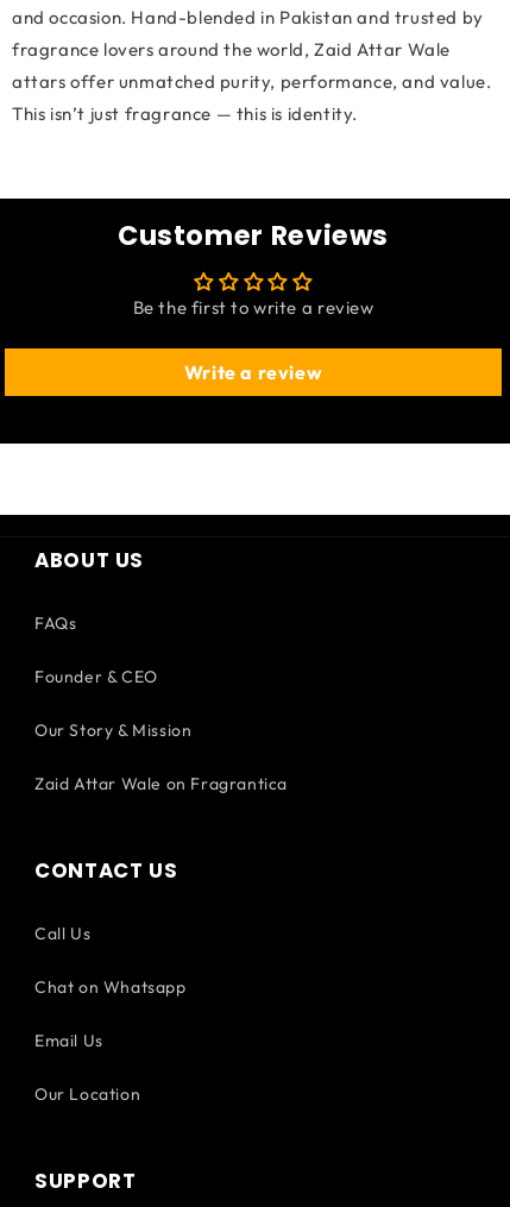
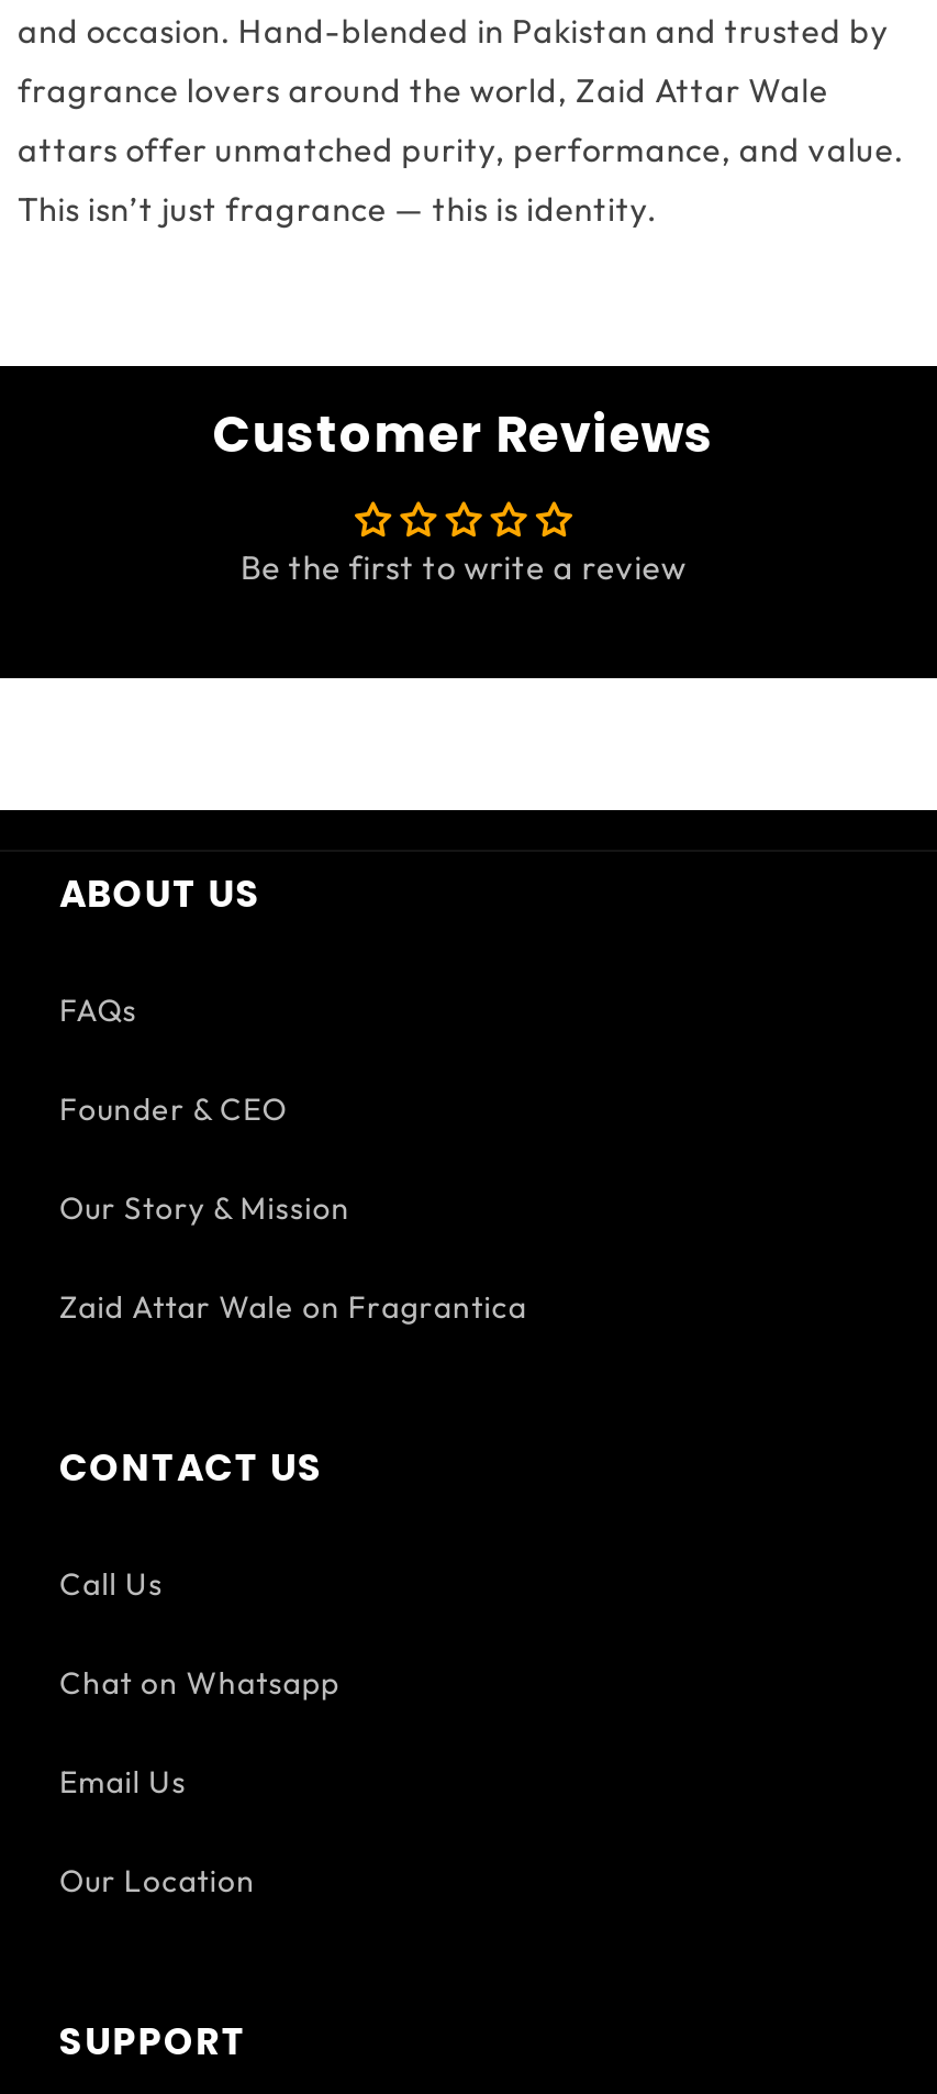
[184,360,322,384] Write a review -> none

